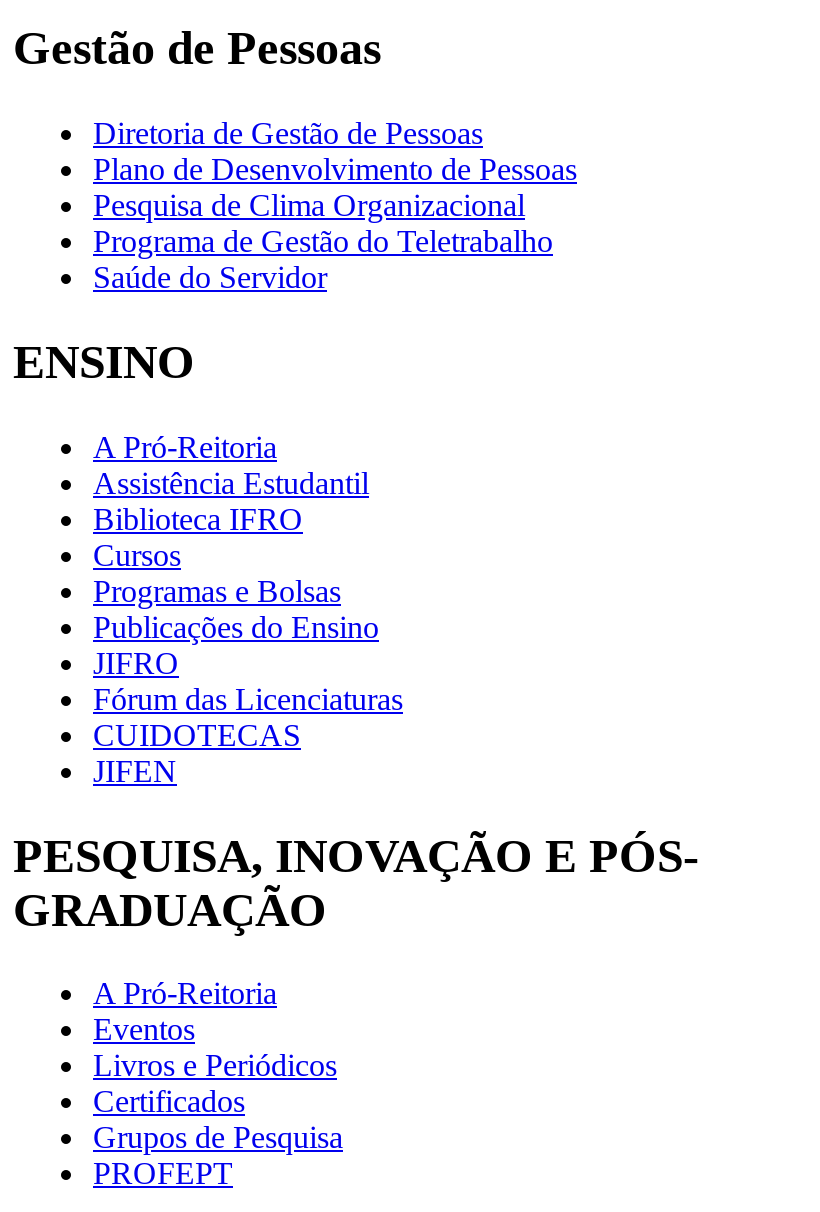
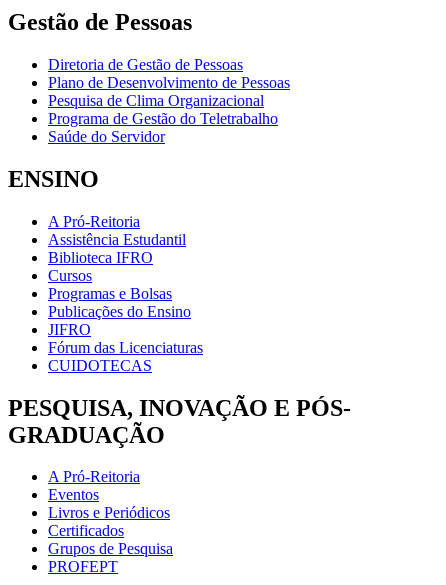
[93,753,177,787] JIFEN -> none

